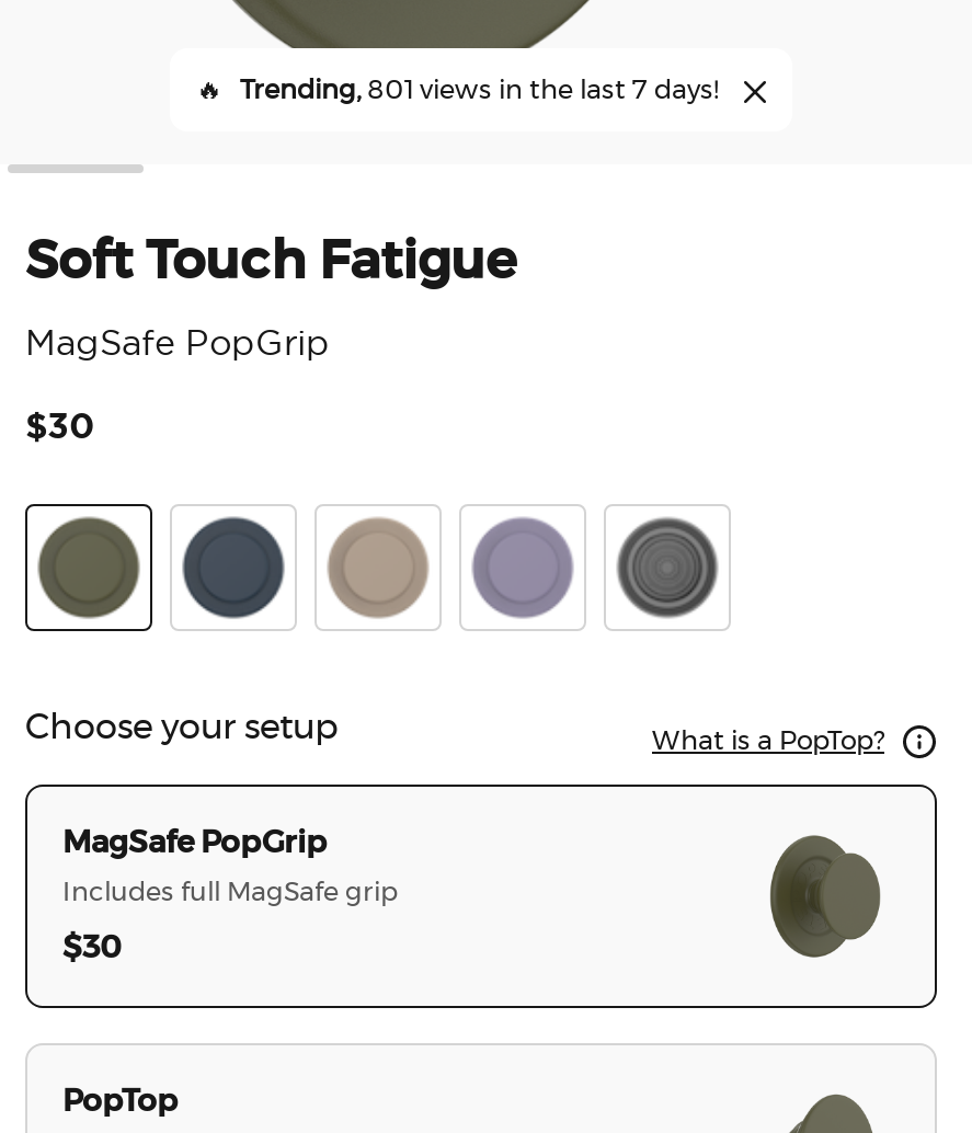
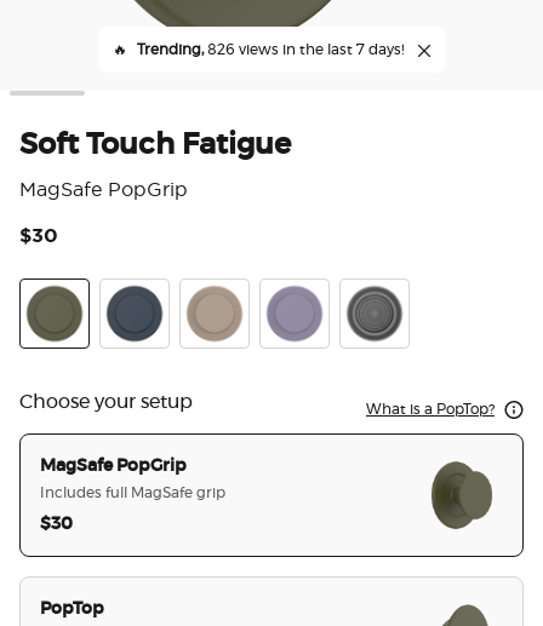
[240,77,718,103] Trending, 801 views in the last 7 days! -> [137,42,404,57] Trending, 826 views in the last 7 days!

